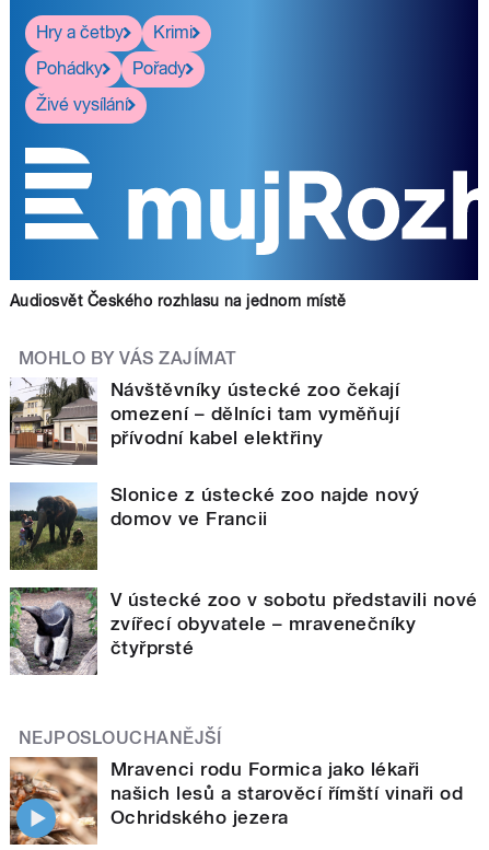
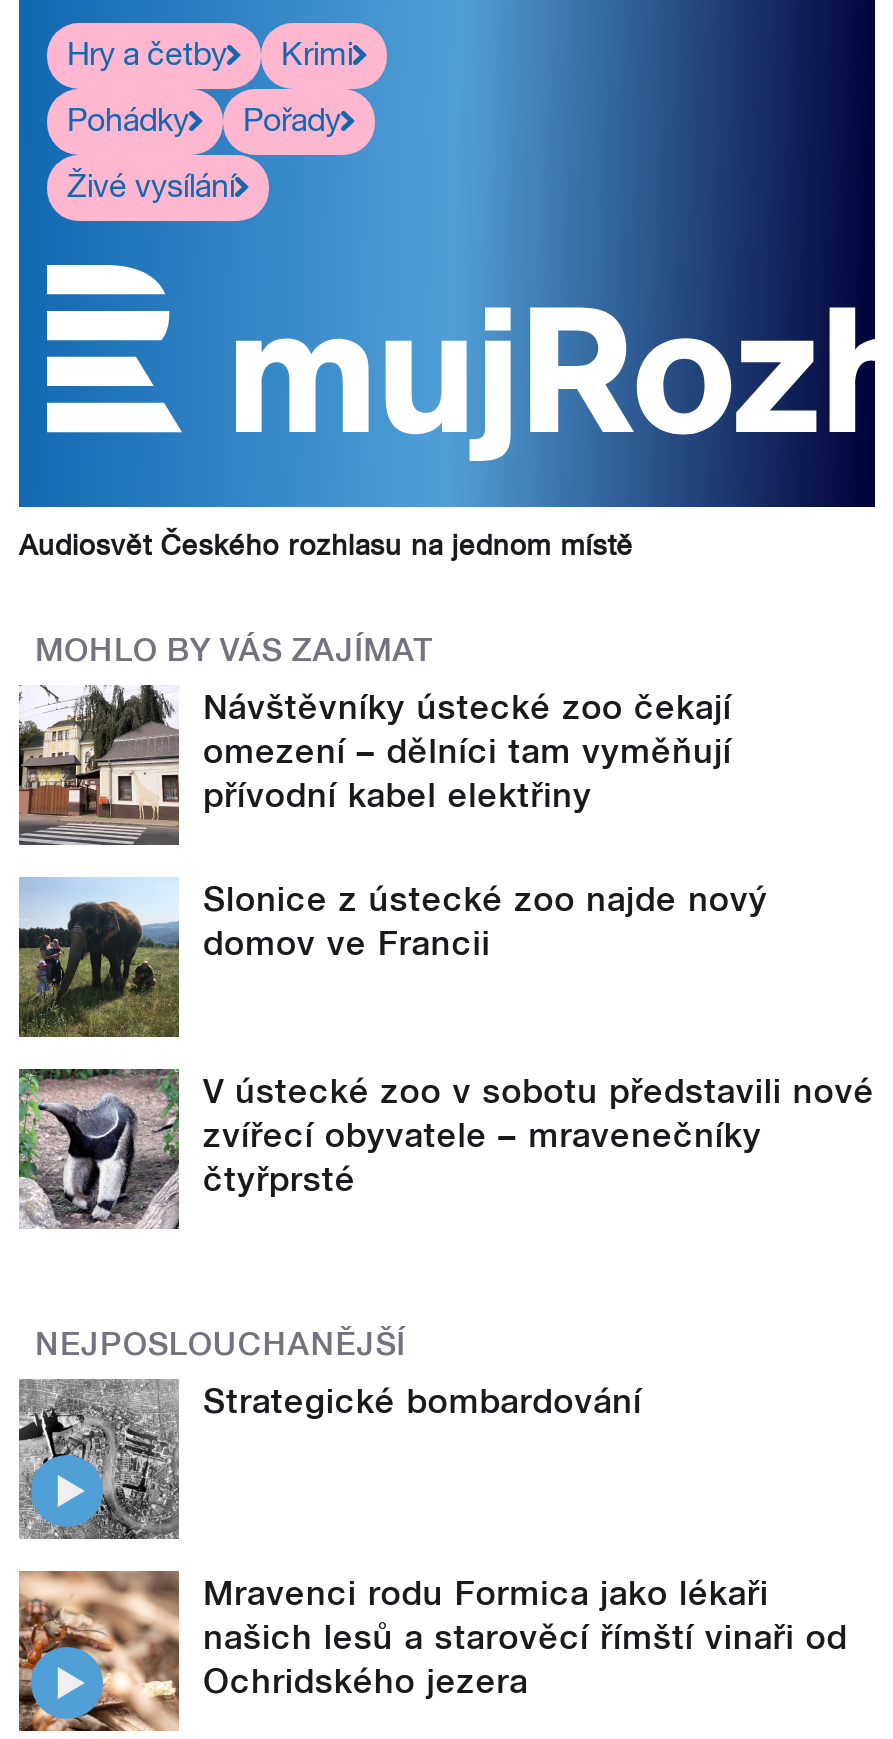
none -> [17,1379,642,1541] [image] | Strategické bombardování

